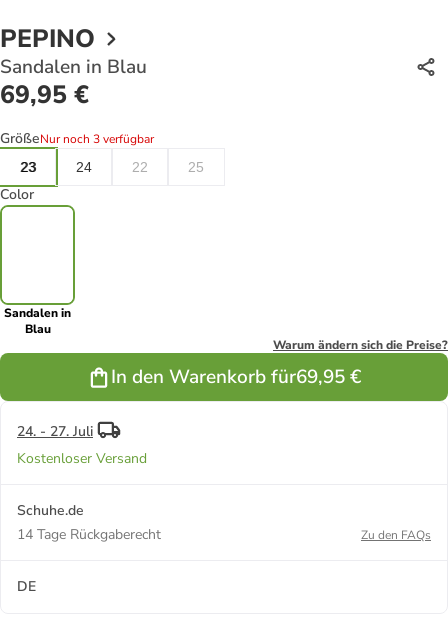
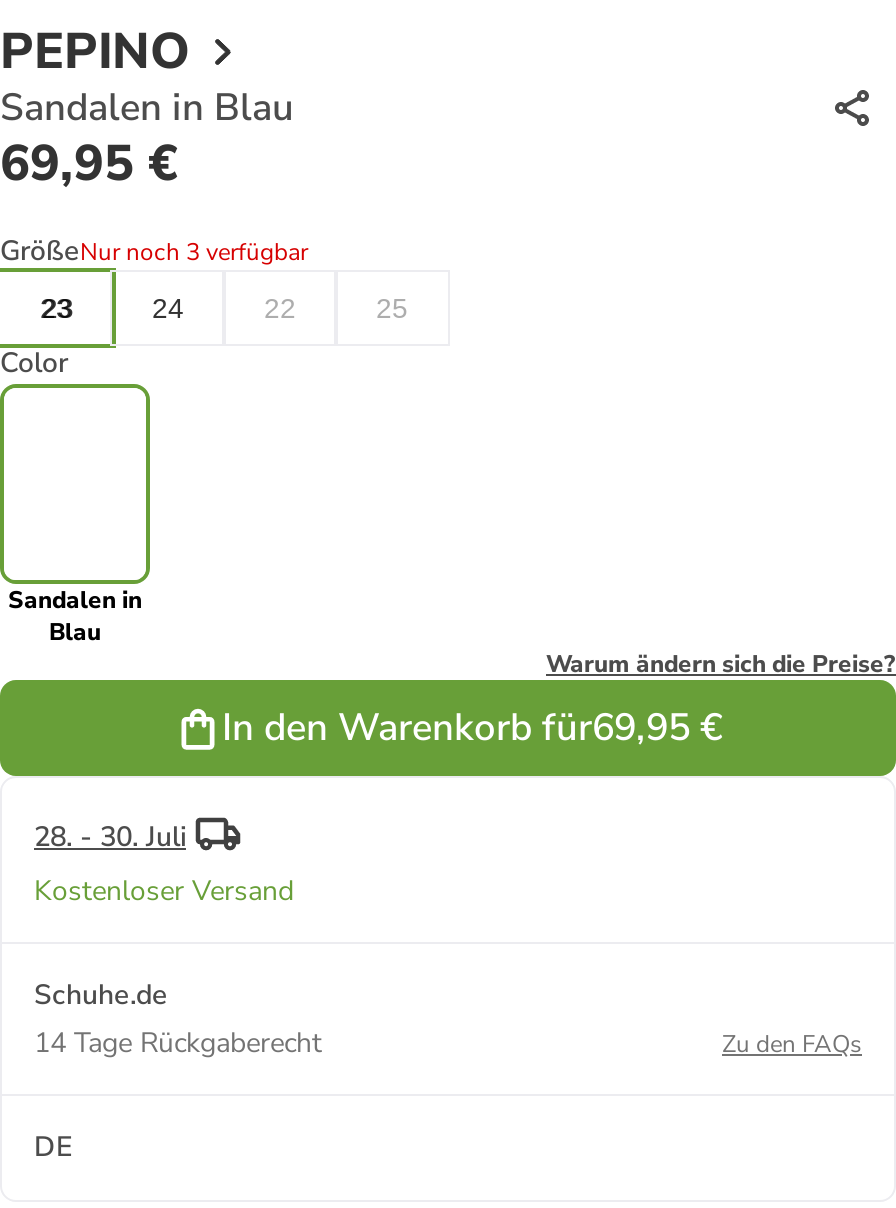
[17,422,93,441] 24. - 27. Juli -> [34,819,186,857] 28. - 30. Juli

